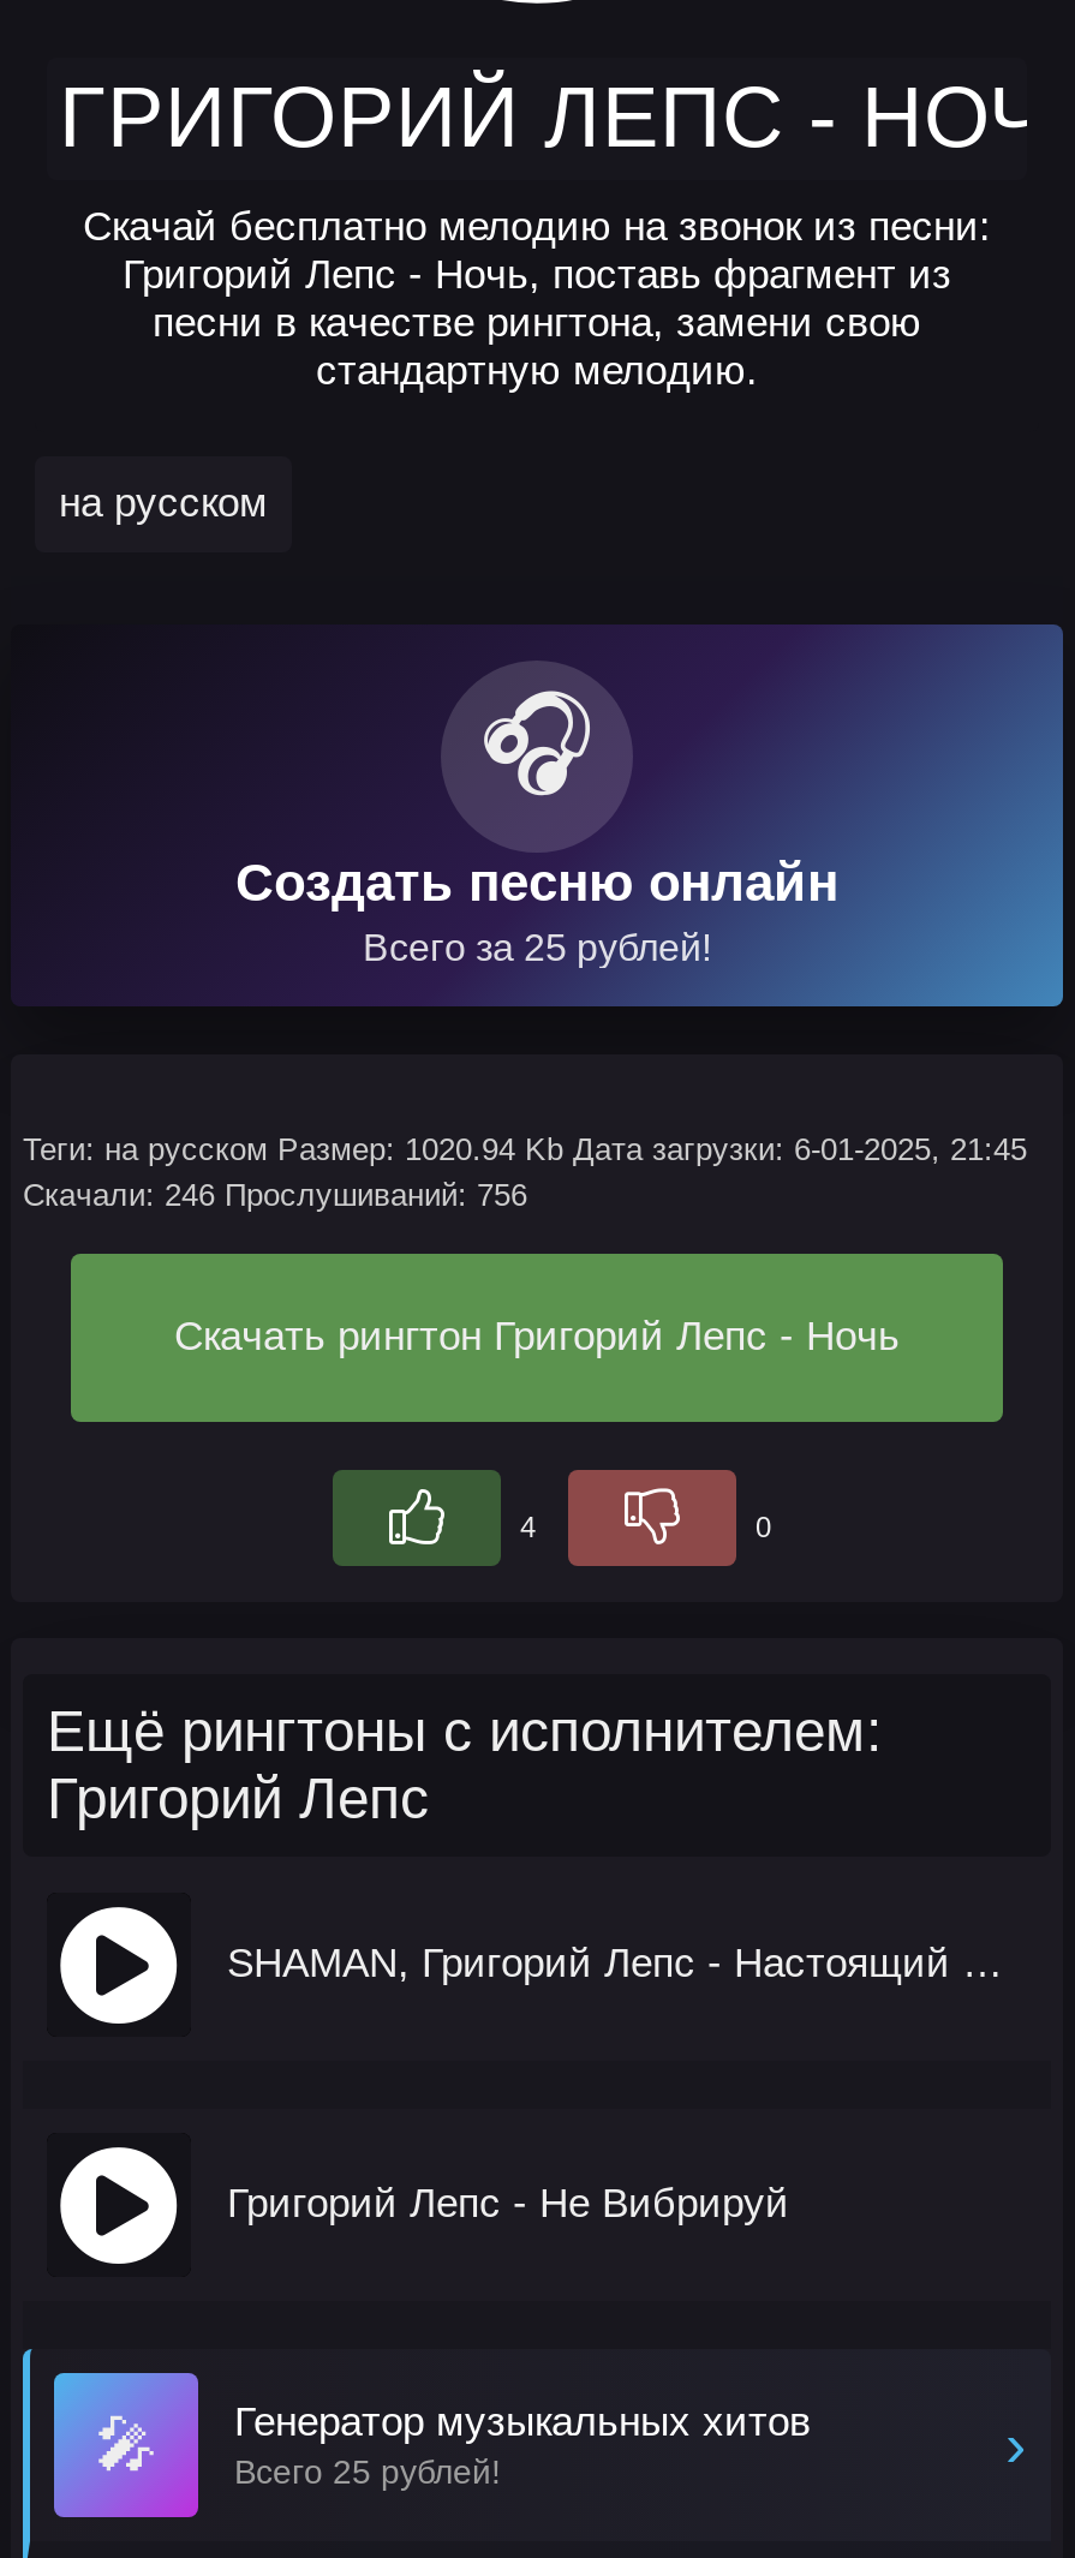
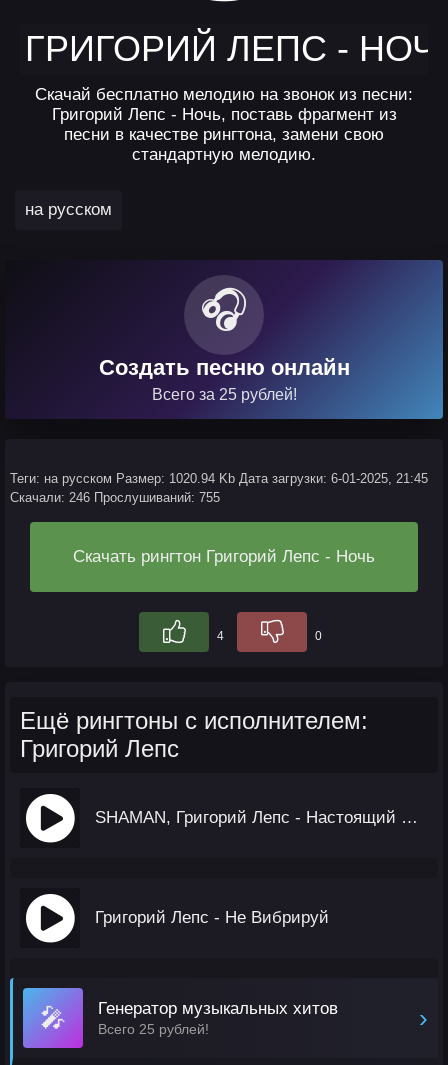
[23,1177,527,1213] Скачали: 246 Прослушиваний: 756 -> [10,490,220,505] Скачали: 246 Прослушиваний: 755

